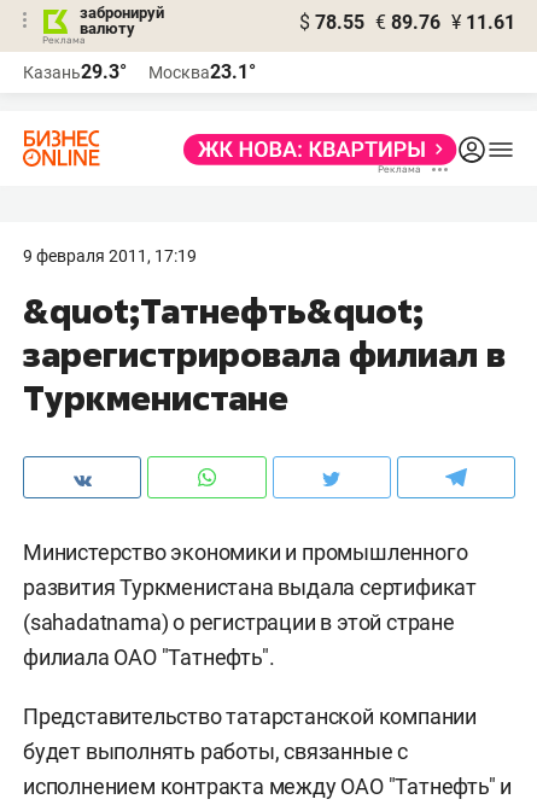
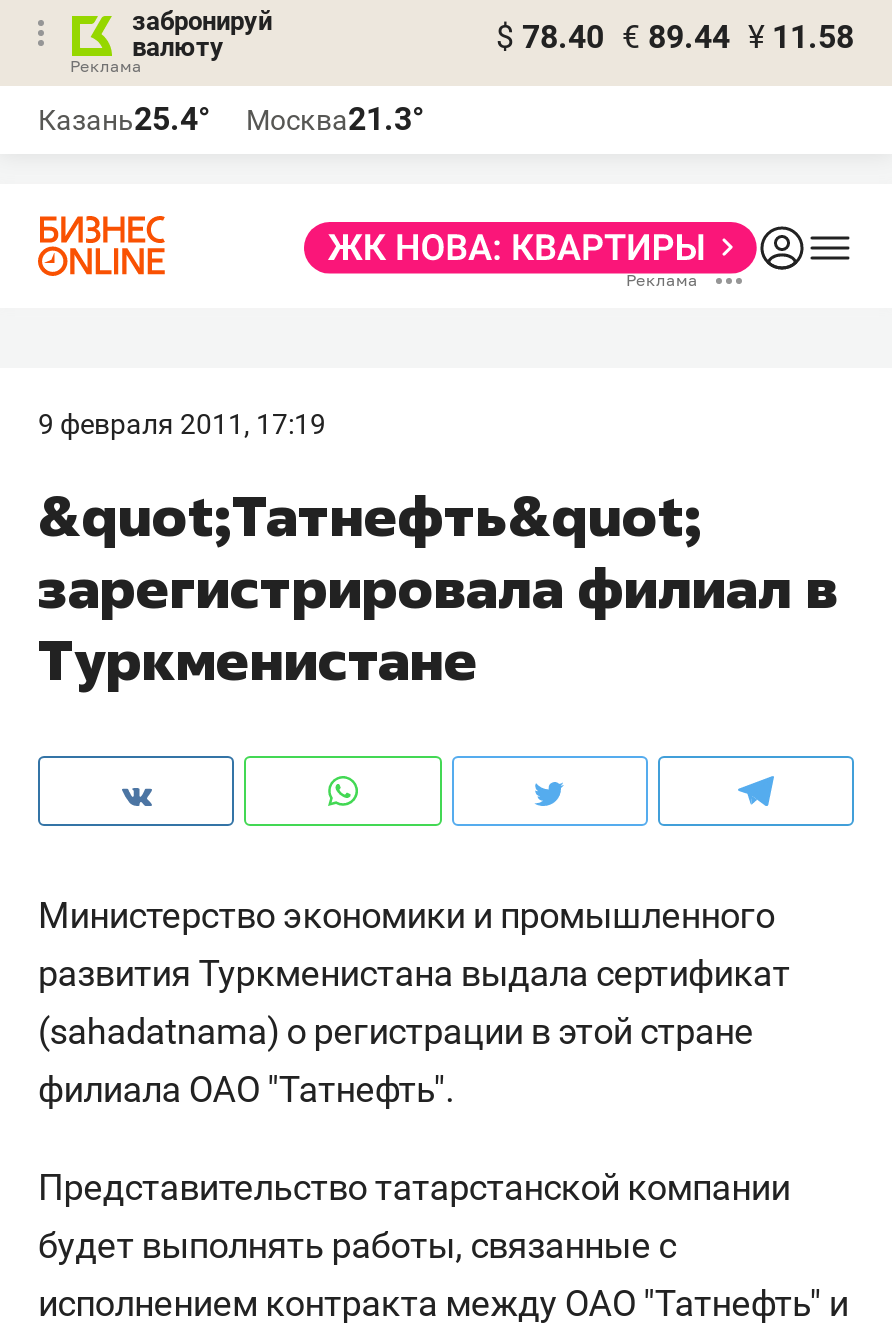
[299,11,515,34] $ 78.55 € 89.76 ¥ 11.61 -> [496,18,854,56] $ 78.40 € 89.44 ¥ 11.58
[23,60,127,83] Казань29.3° -> [38,100,210,138] Казань25.4°
[148,60,256,83] Москва23.1° -> [246,100,424,138] Москва21.3°

